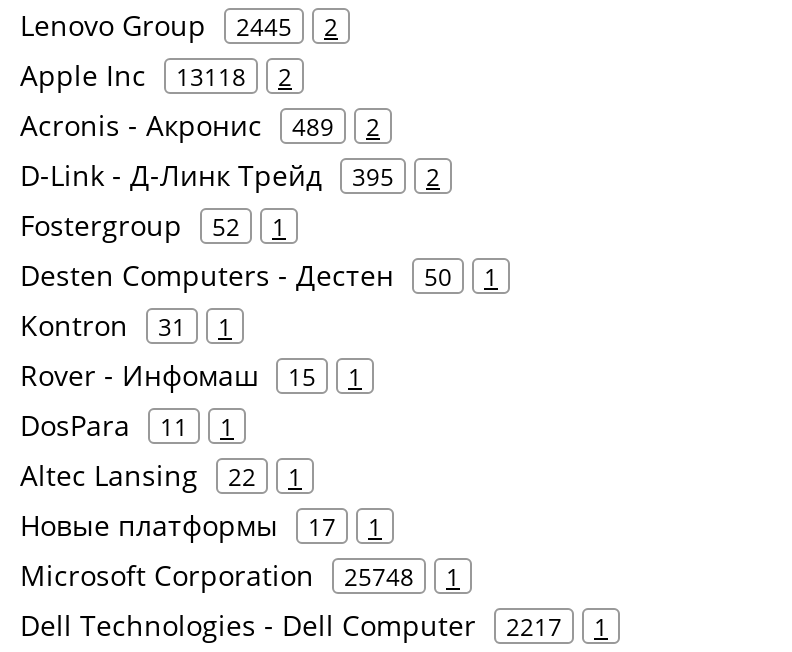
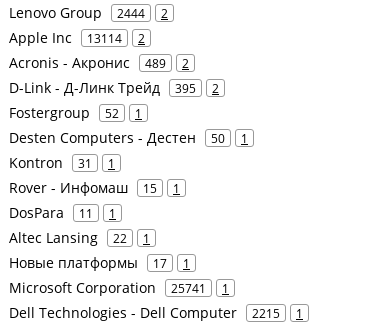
[20,6,338,44] Lenovo Group 2445 2 -> [9,3,168,22] Lenovo Group 2444 2
[20,56,292,94] Apple Inc 13118 2 -> [9,28,145,47] Apple Inc 13114 2
[20,556,460,594] Microsoft Corporation 25748 1 -> [9,278,229,297] Microsoft Corporation 25741 1
[20,606,608,644] Dell Technologies - Dell Computer 2217 1 -> [9,303,303,322] Dell Technologies - Dell Computer 2215 1

